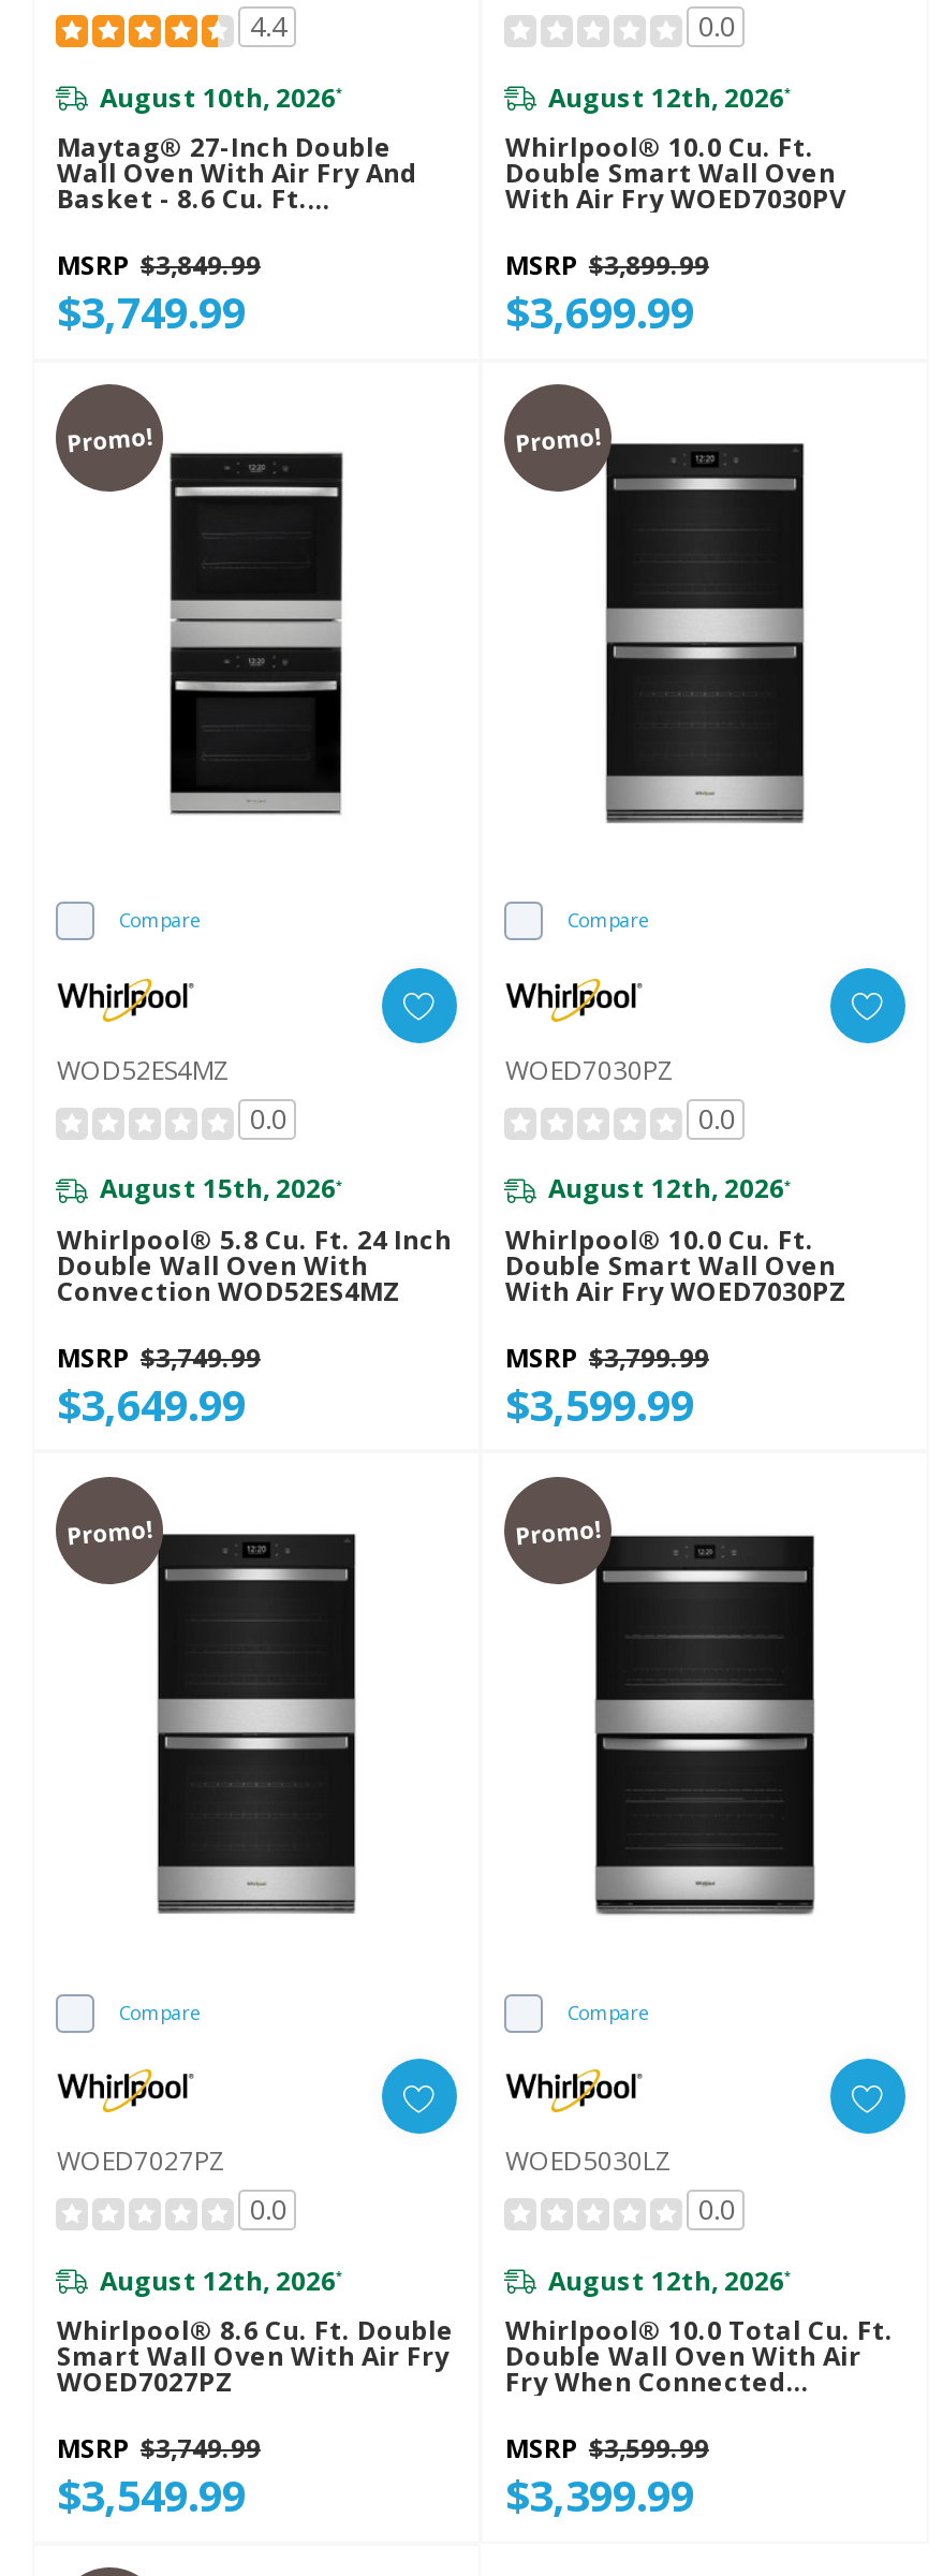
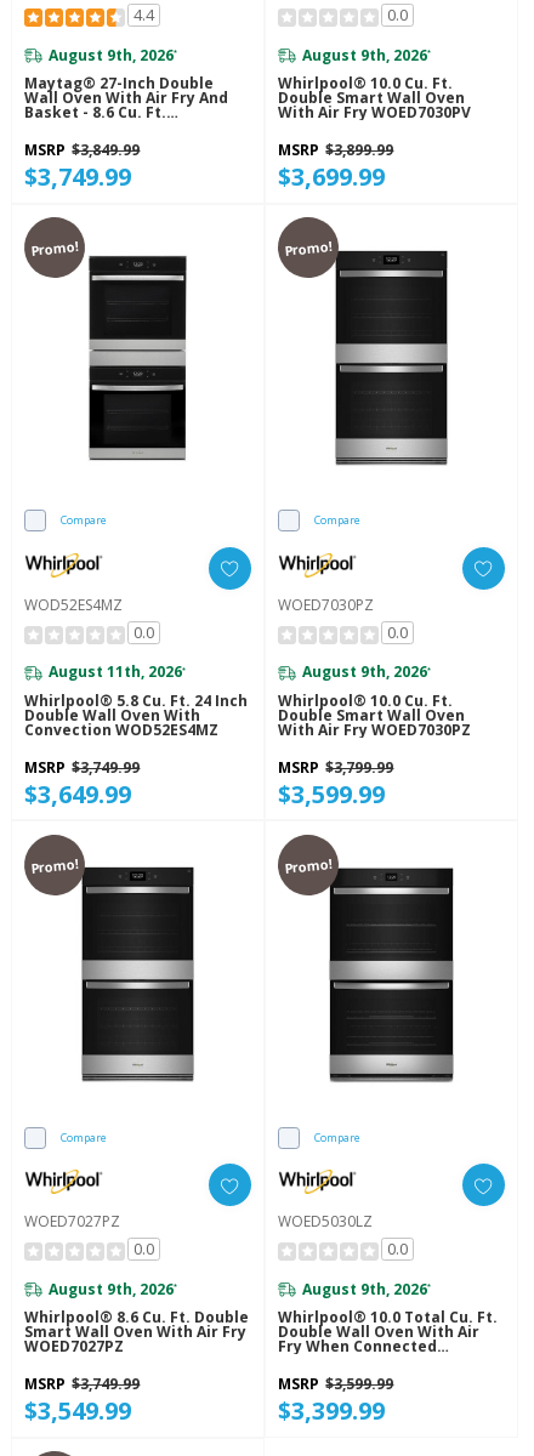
[100,79,342,116] August 10th, 2026* -> [49,45,178,65] August 9th, 2026*
[548,79,790,116] August 12th, 2026* -> [303,45,431,65] August 9th, 2026*
[100,1170,342,1207] August 15th, 2026* -> [49,662,186,682] August 11th, 2026*
[548,1170,790,1207] August 12th, 2026* -> [303,662,431,682] August 9th, 2026*
[100,2262,342,2298] August 12th, 2026* -> [49,1278,178,1299] August 9th, 2026*
[548,2262,790,2298] August 12th, 2026* -> [303,1278,431,1299] August 9th, 2026*

